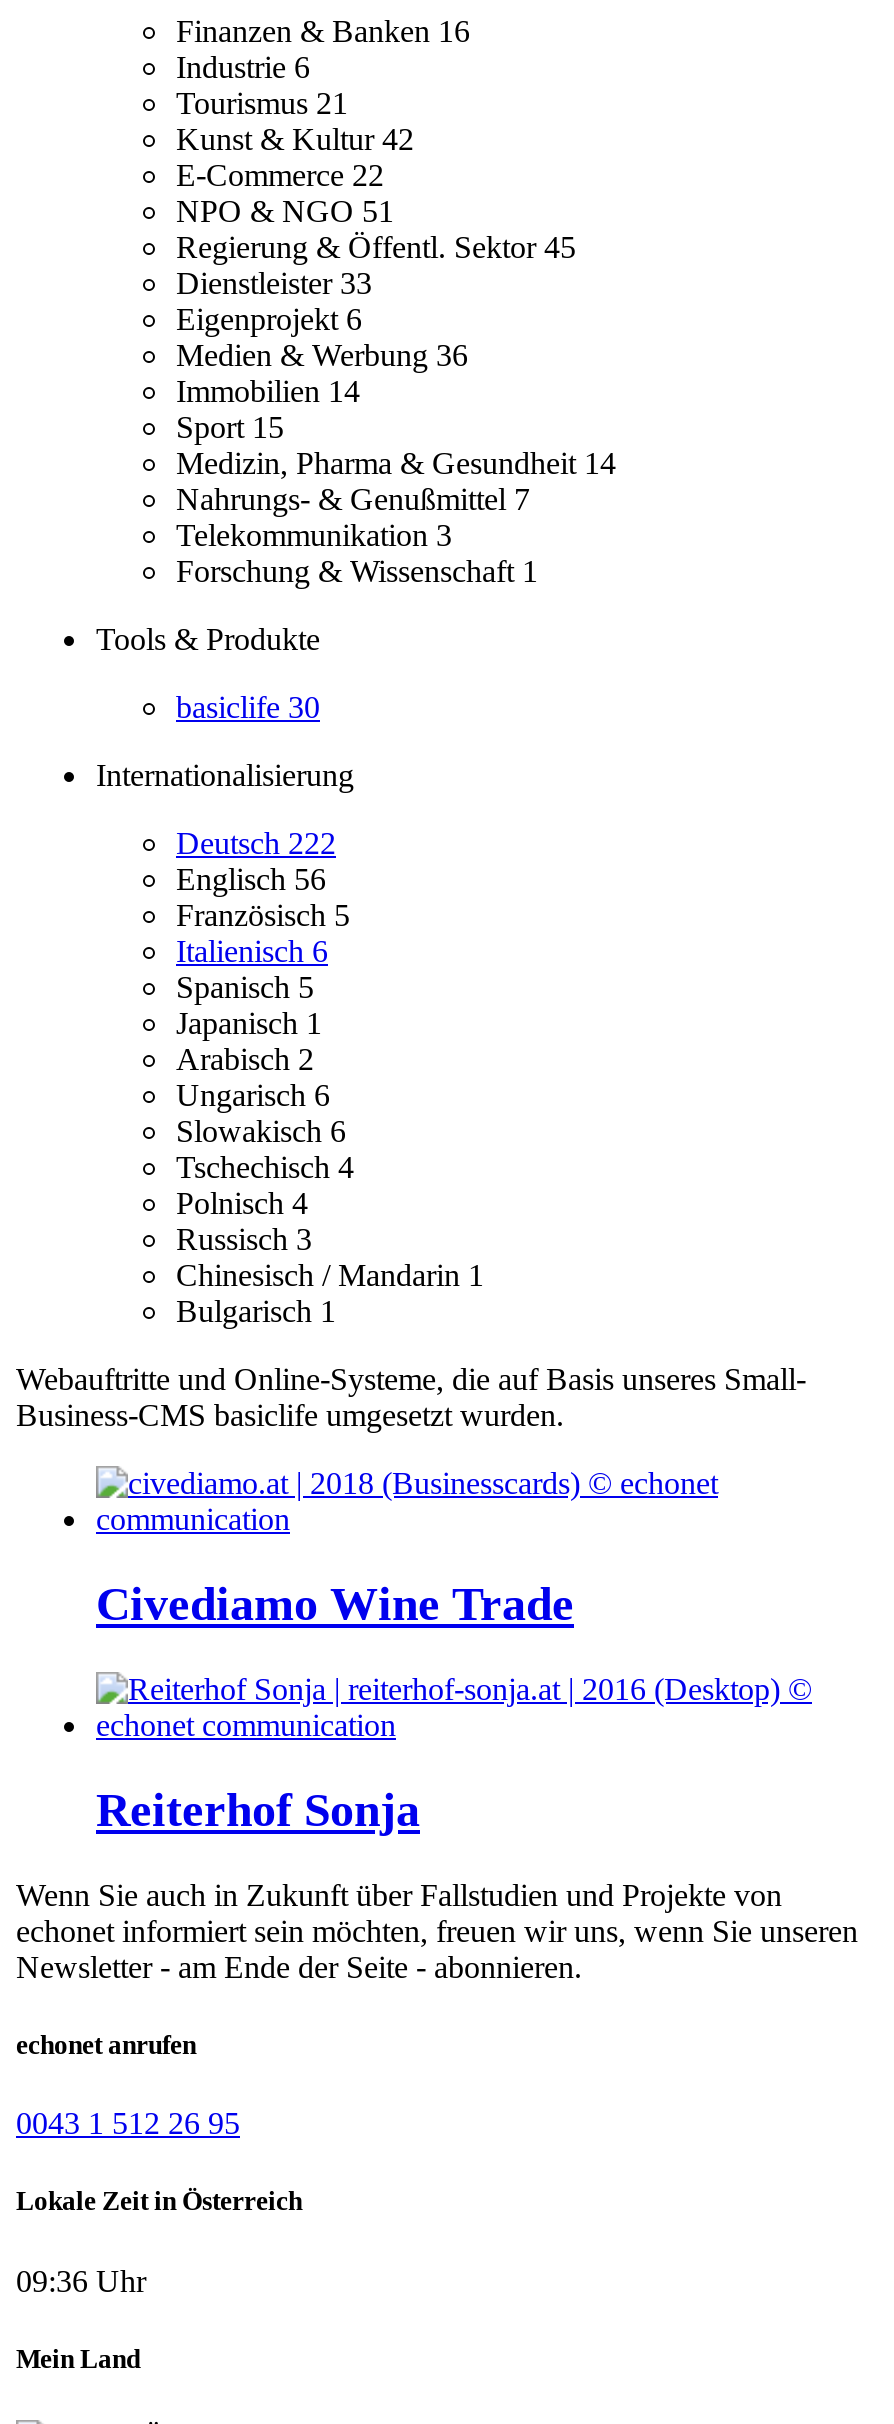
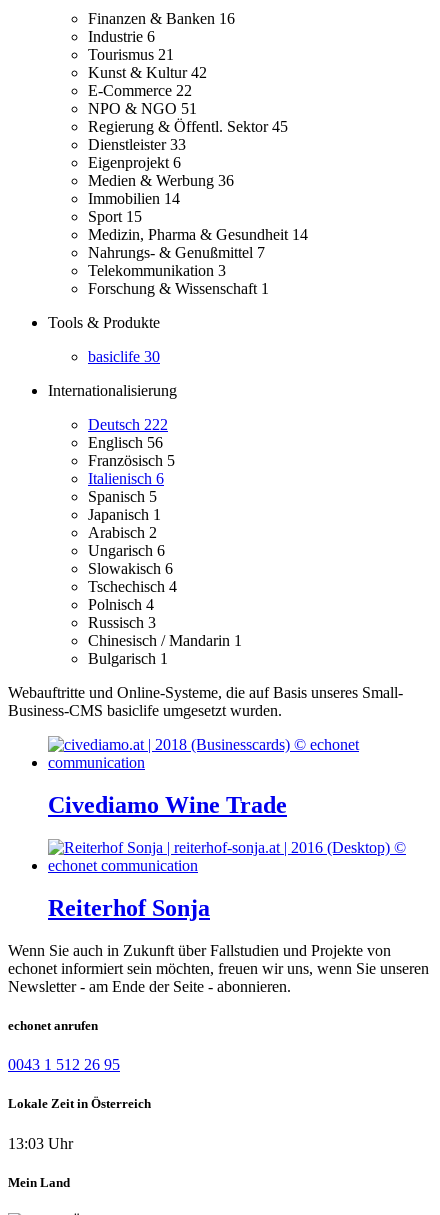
[16,2263,146,2297] 09:36 Uhr -> [8,1134,73,1151] 13:03 Uhr

